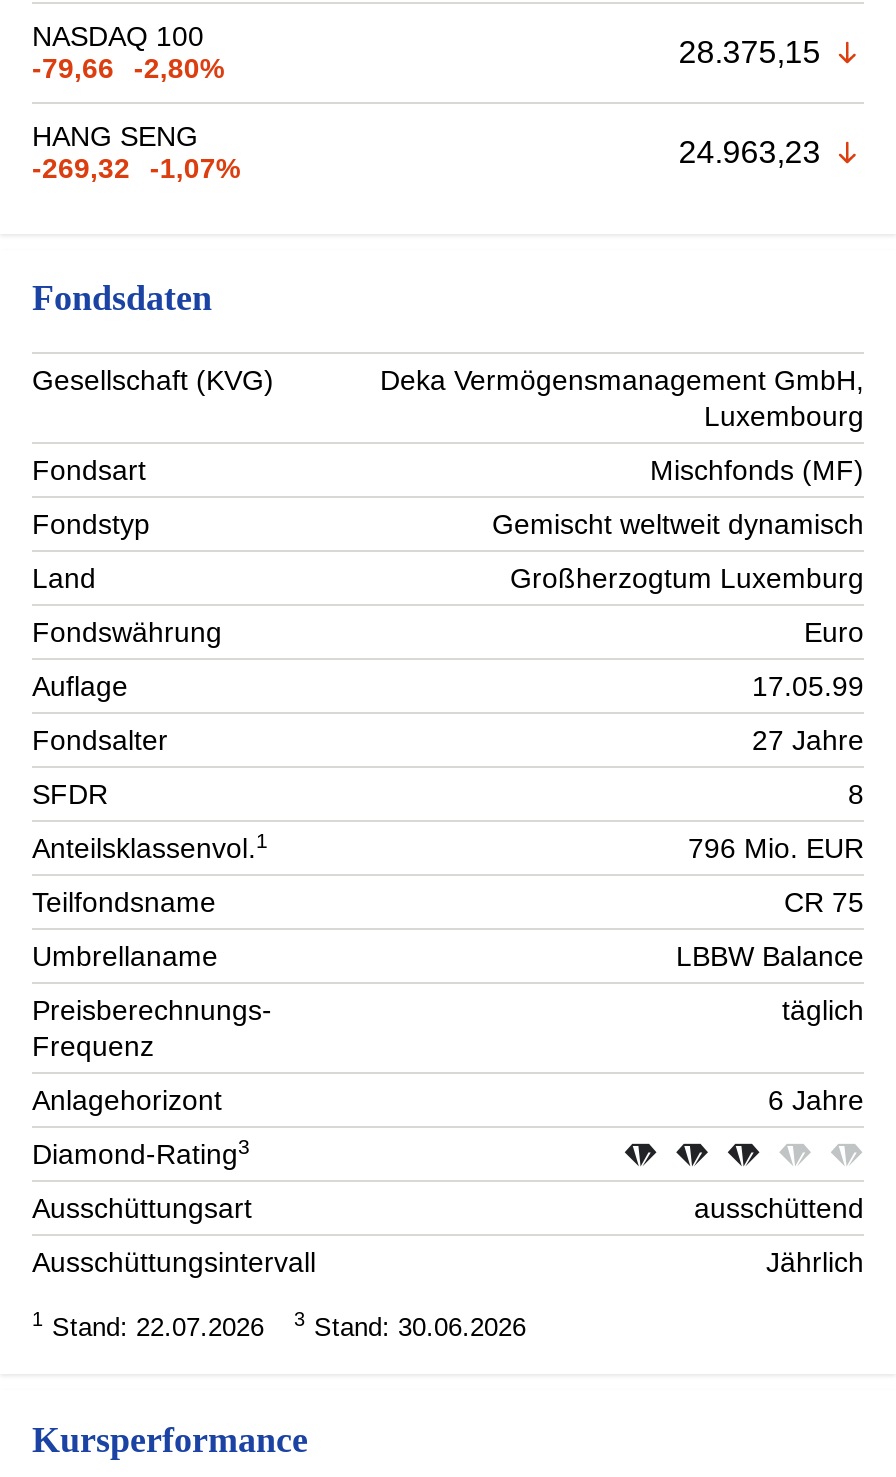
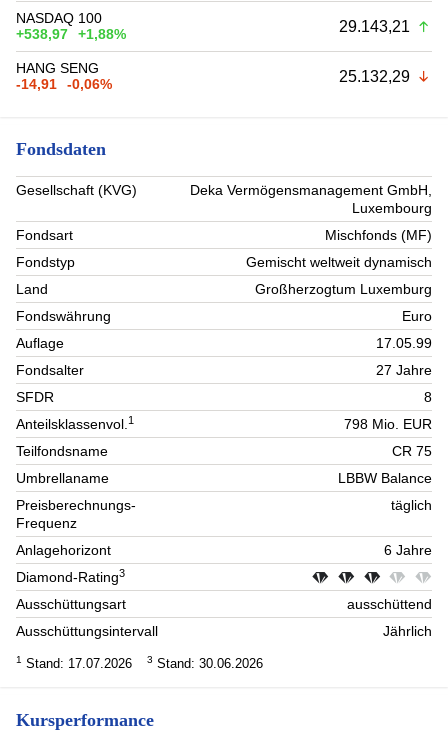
[679,36,821,70] 28.375,15 -> [339,18,410,35] 29.143,21
[32,52,114,84] -79,66 -> [16,26,68,42] +538,97
[134,52,224,84] -2,80% -> [78,26,126,42] +1,88%
[679,136,821,170] 24.963,23 -> [339,68,410,85] 25.132,29
[32,152,130,184] -269,32 -> [16,76,57,92] -14,91
[150,152,240,184] -1,07% -> [67,76,112,92] -0,06%
[688,833,864,865] 796 Mio. EUR -> [344,416,432,432] 798 Mio. EUR
[32,1309,526,1343] 1 Stand: 22.07.2026 3 Stand: 30.06.2026 -> [16,654,263,671] 1 Stand: 17.07.2026 3 Stand: 30.06.2026

